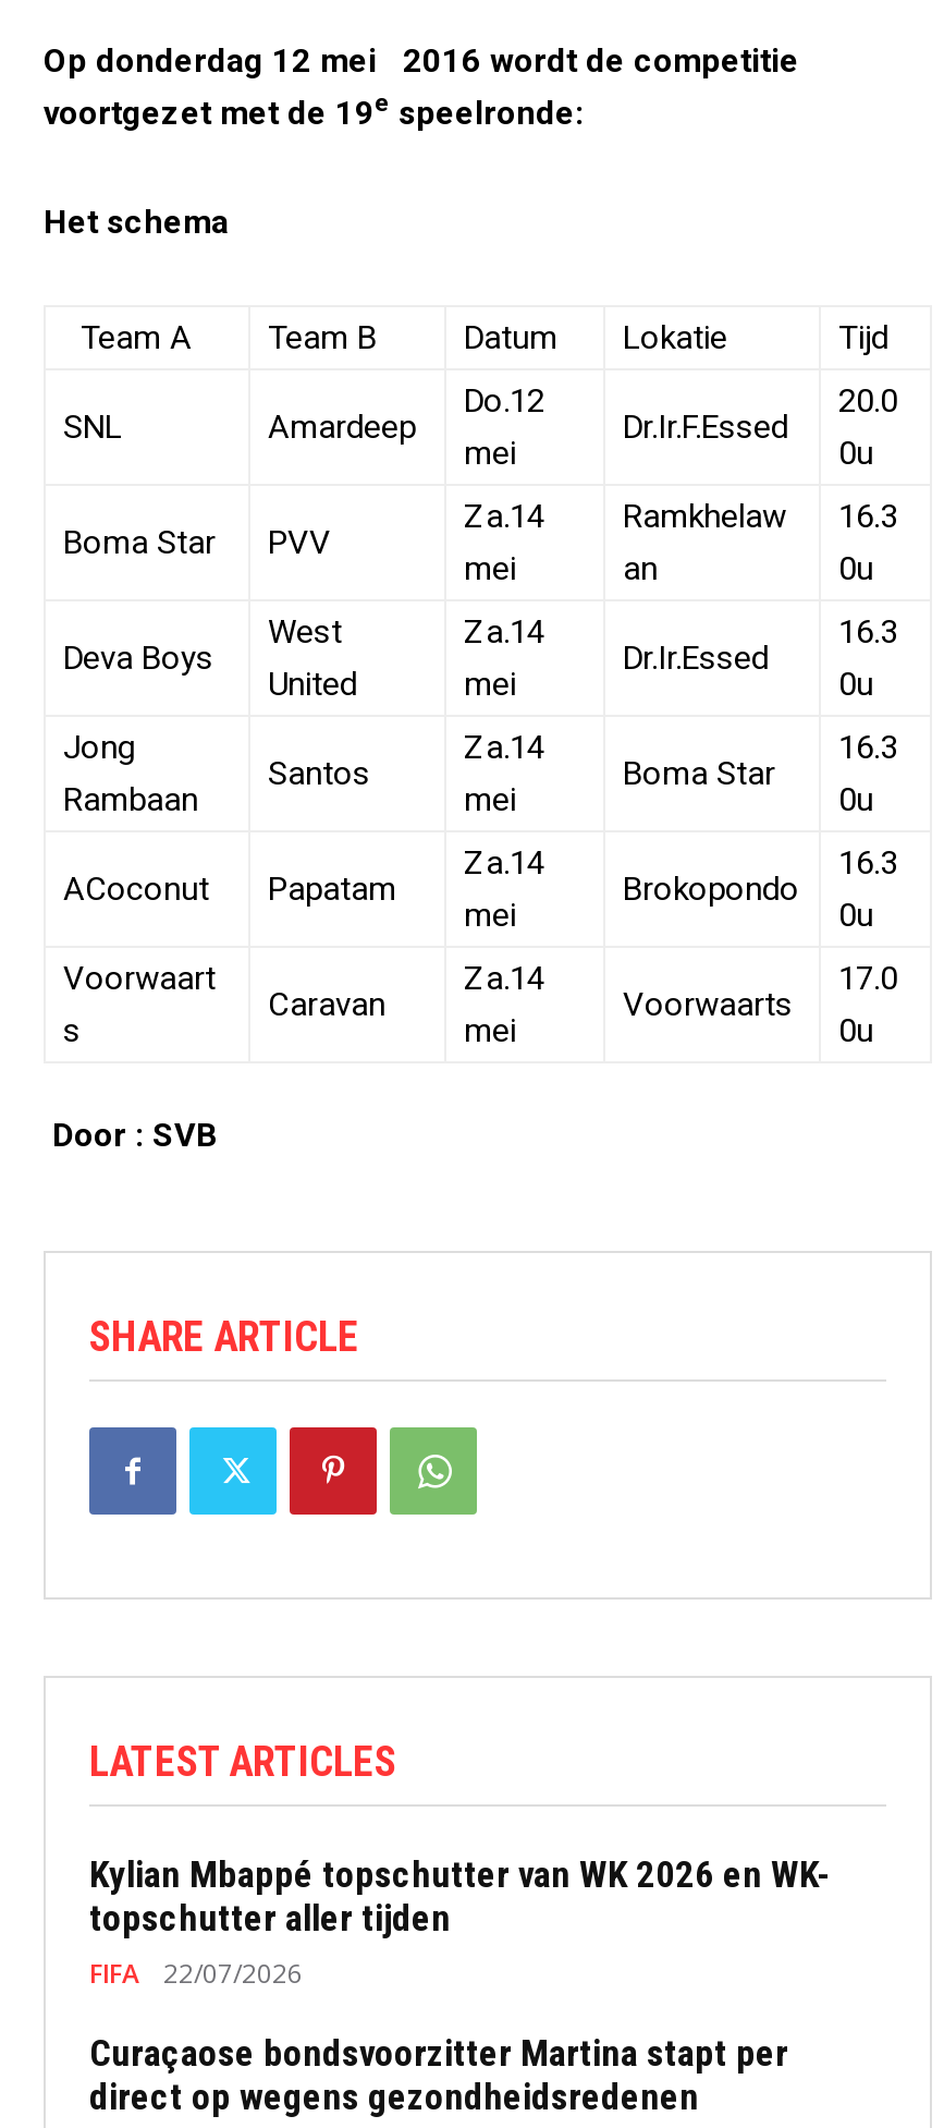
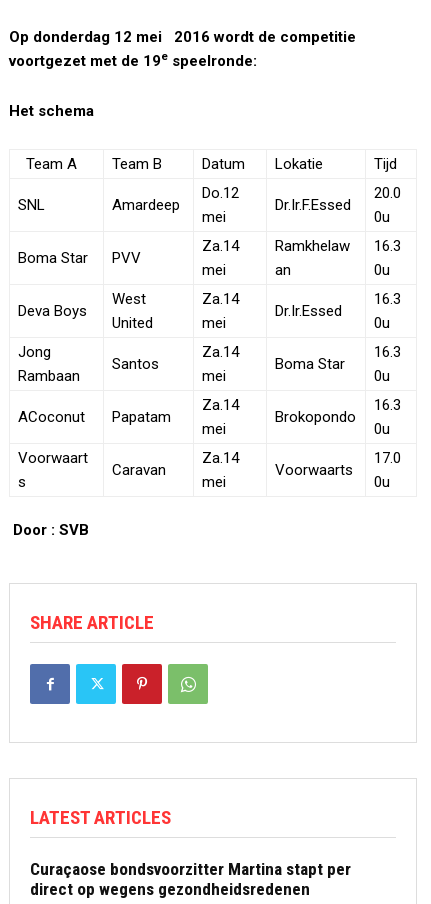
[89,1852,830,1992] Kylian Mbappé topschutter van WK 2026 en WK- | topschutter aller tijden | FIFA | 22/07/2026 -> none

